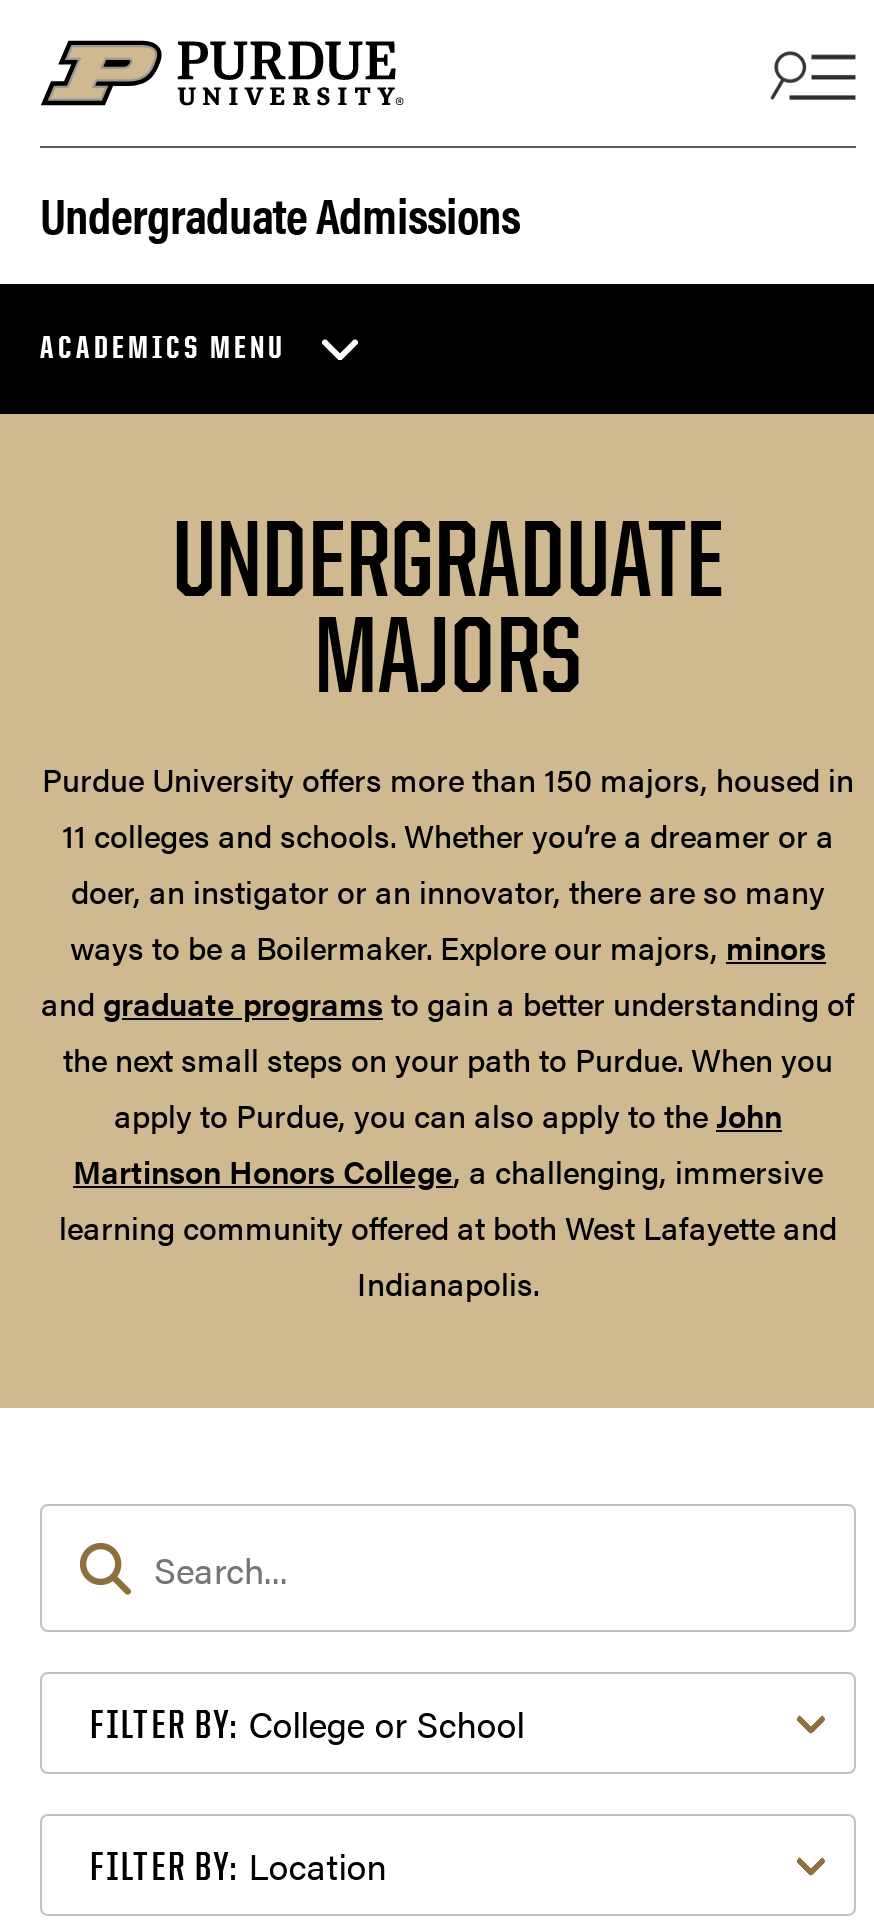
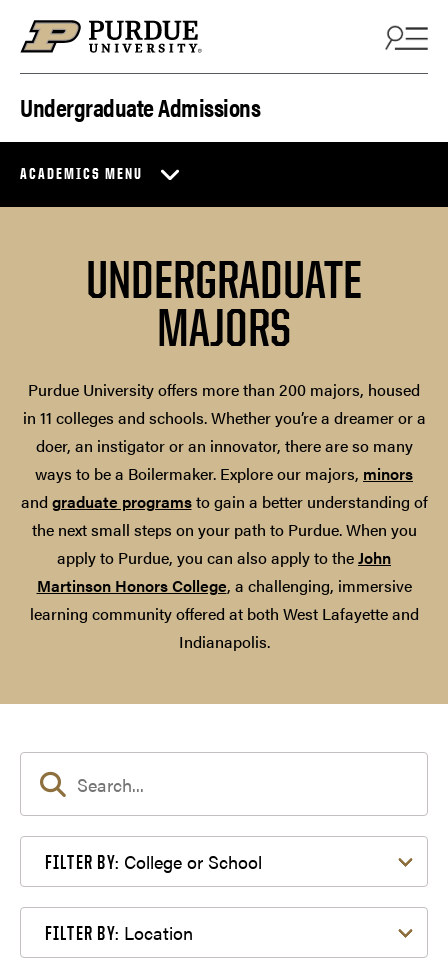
[42,756,854,858] Purdue University offers more than 150 majors, housed in | 11 colleges and schools. Whether you’re a dreamer or a -> [22,378,425,429] Purdue University offers more than 200 majors, housed | in 11 colleges and schools. Whether you’re a dreamer or a

